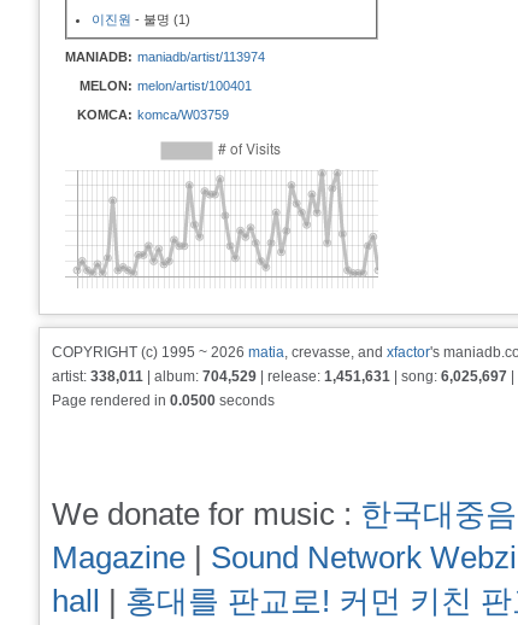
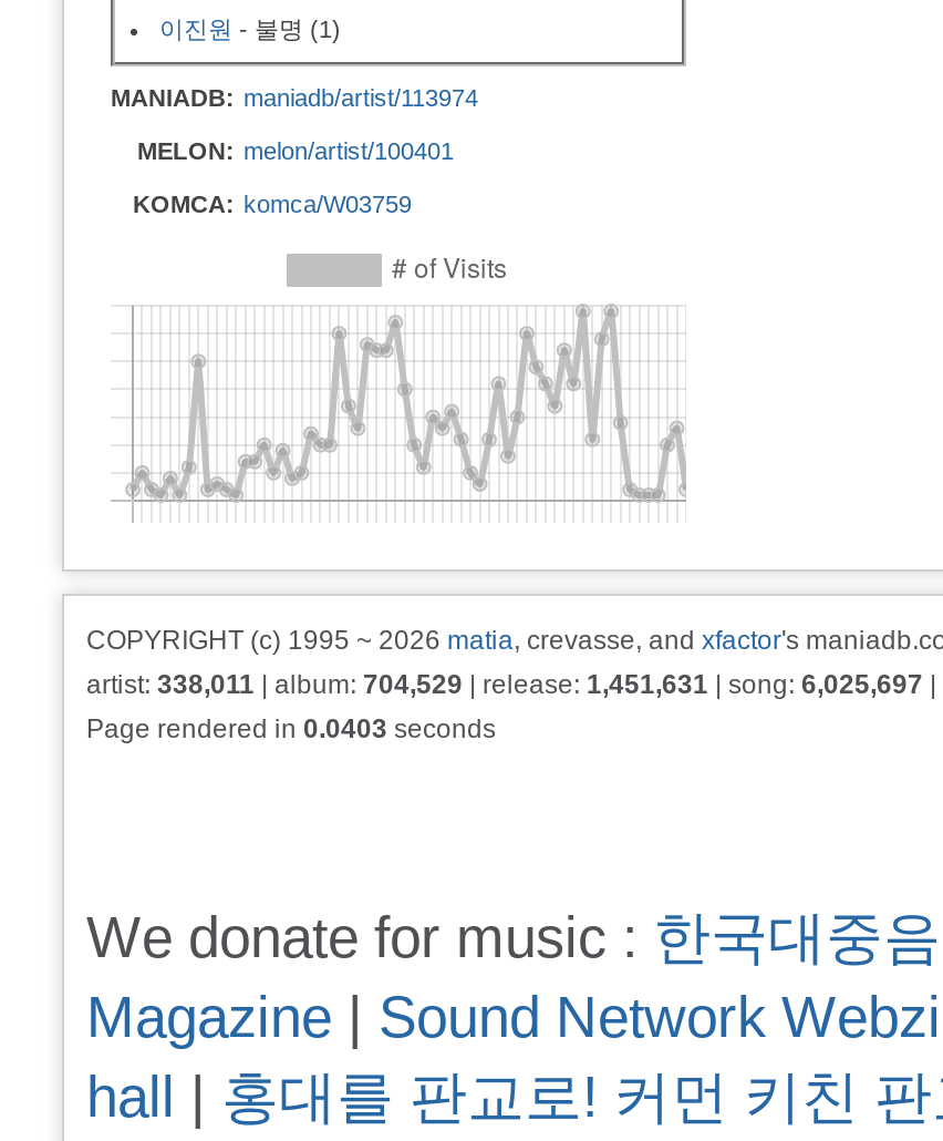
[52,392,275,409] Page rendered in 0.0500 seconds -> [86,713,496,744] Page rendered in 0.0403 seconds

